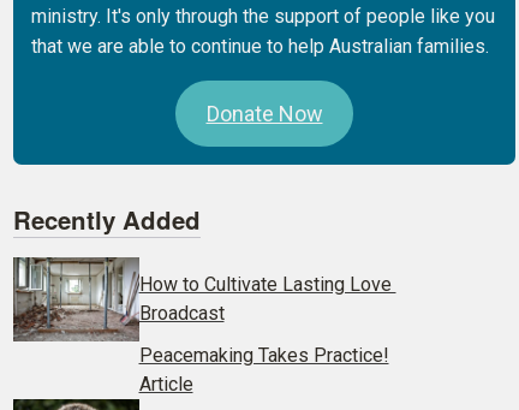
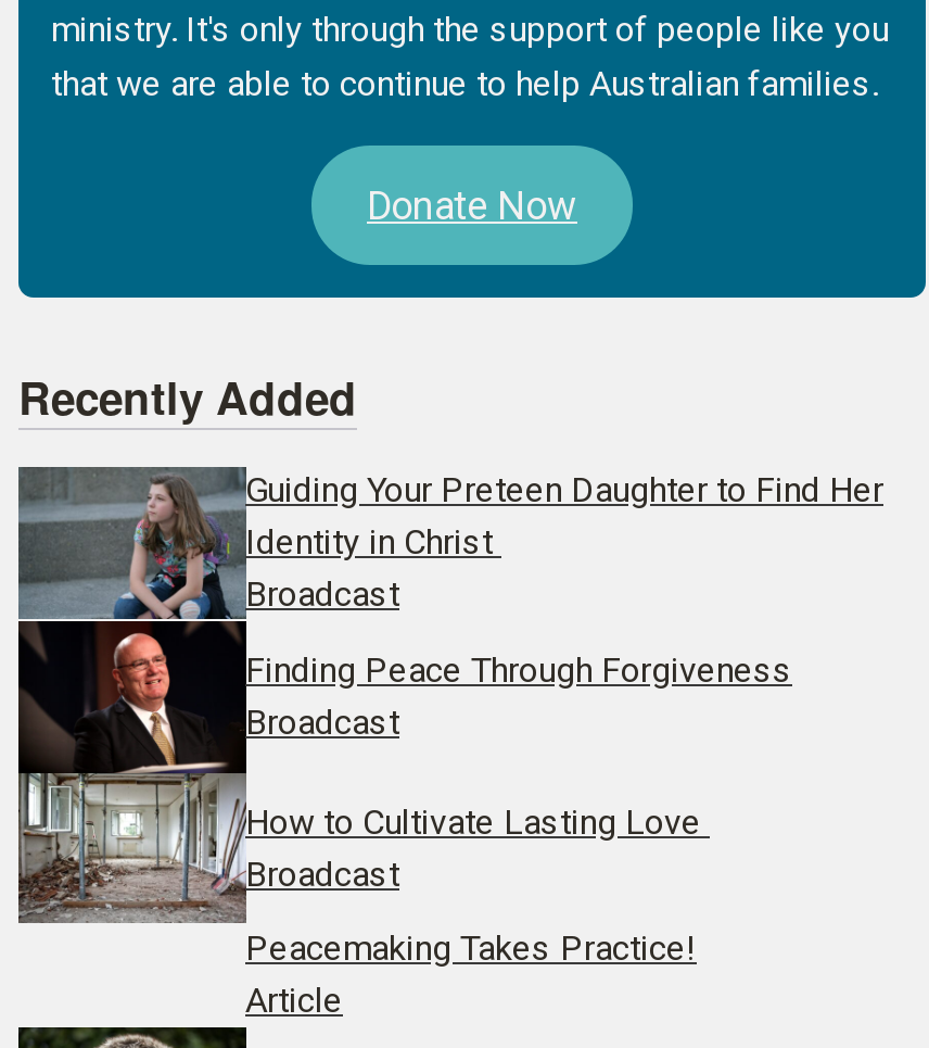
none -> [16,469,883,775] [image] | Guiding Your Preteen Daughter to Find Her | Identity in Christ | Broadcast | Finding Peace Through Forgiveness | Broadcast

